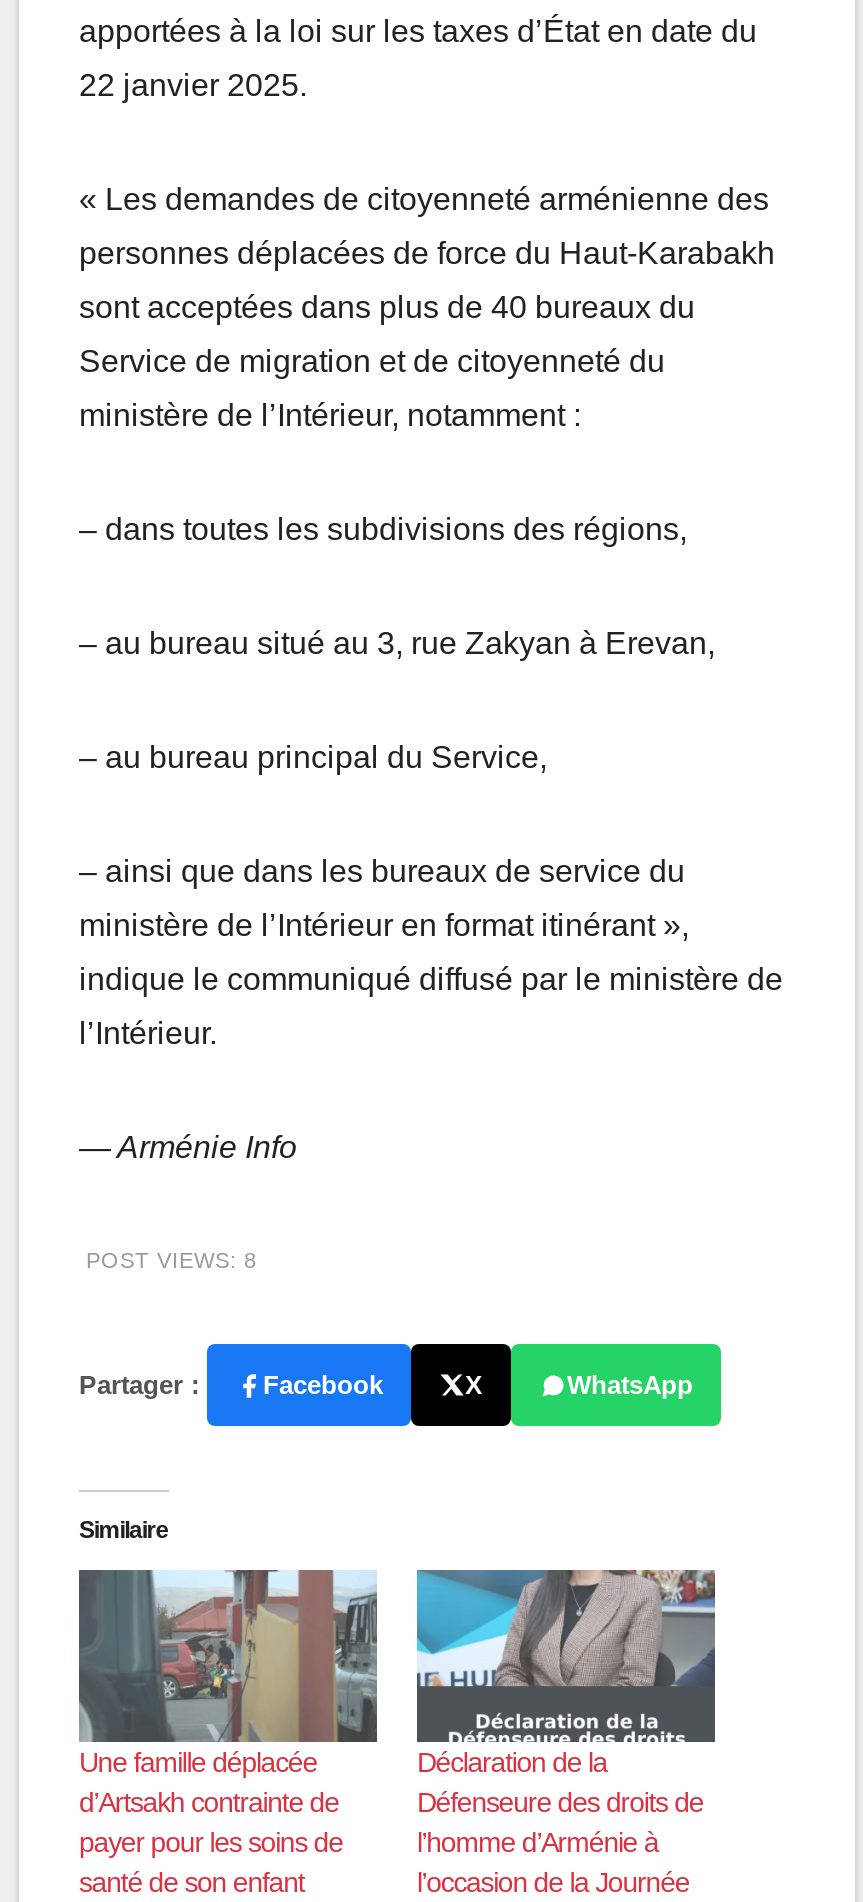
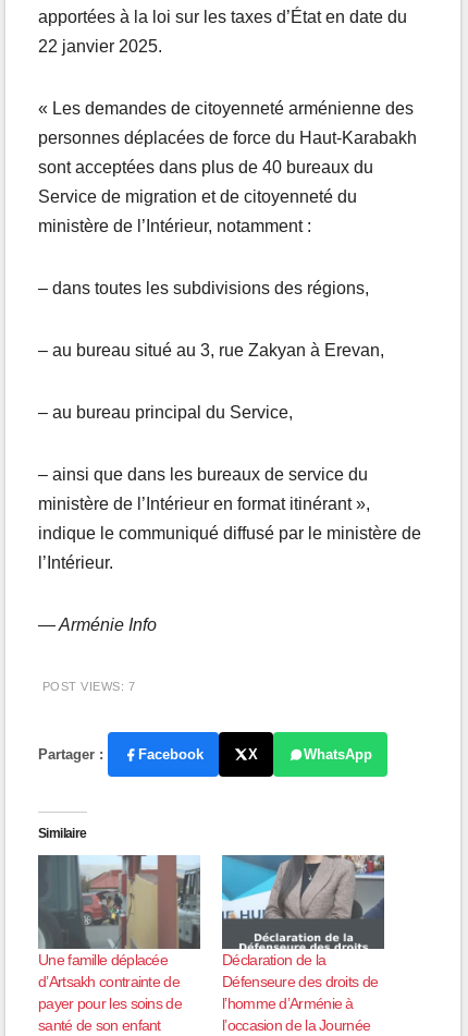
[86,1249,257,1273] POST VIEWS: 8 -> [42,680,135,693] POST VIEWS: 7

